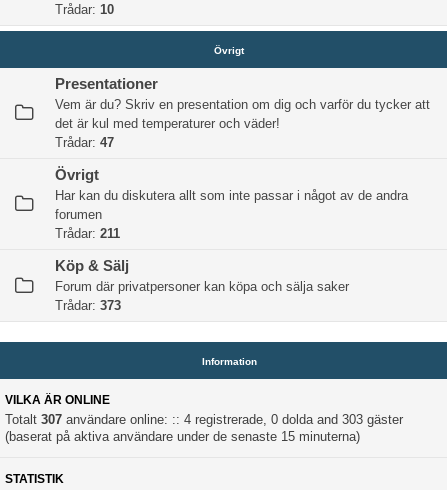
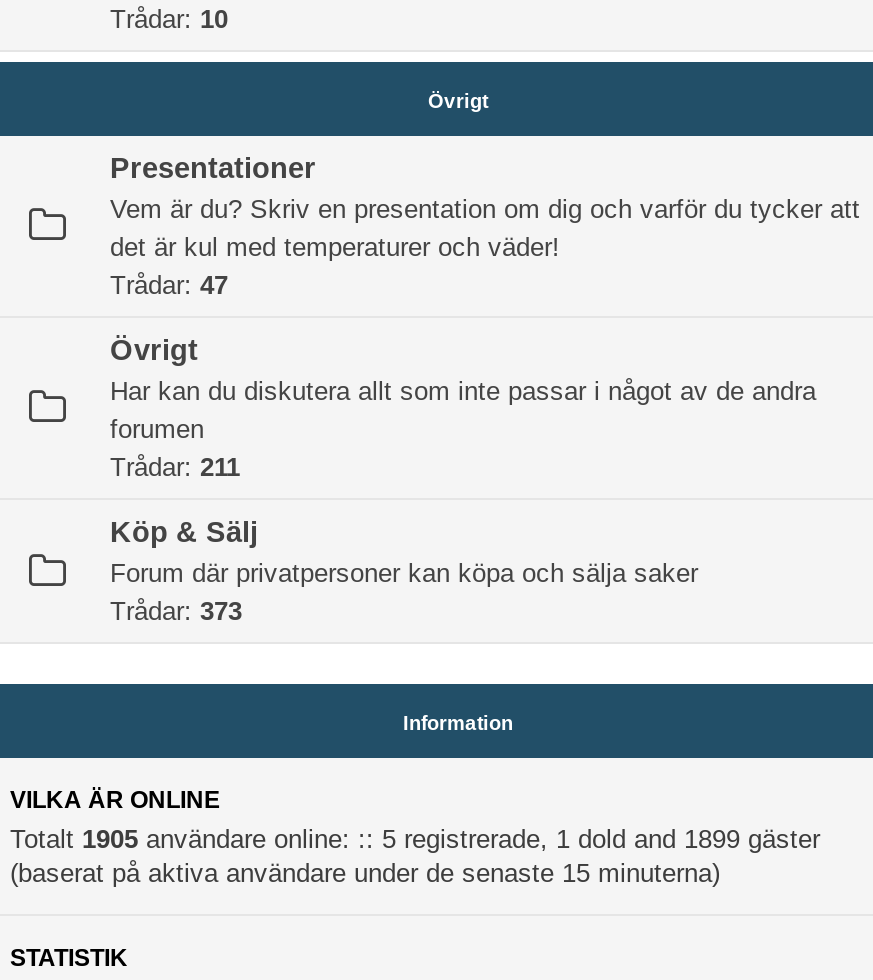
[5,412,403,427] Totalt 307 användare online: :: 4 registrerade, 0 dolda and 303 gäster -> [10,824,820,854] Totalt 1905 användare online: :: 5 registrerade, 1 dold and 1899 gäster

